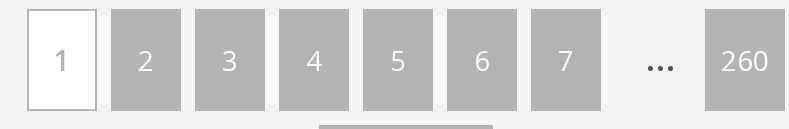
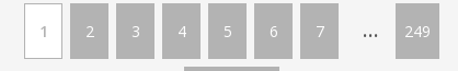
[721,42,769,80] 260 -> [404,21,431,42] 249

